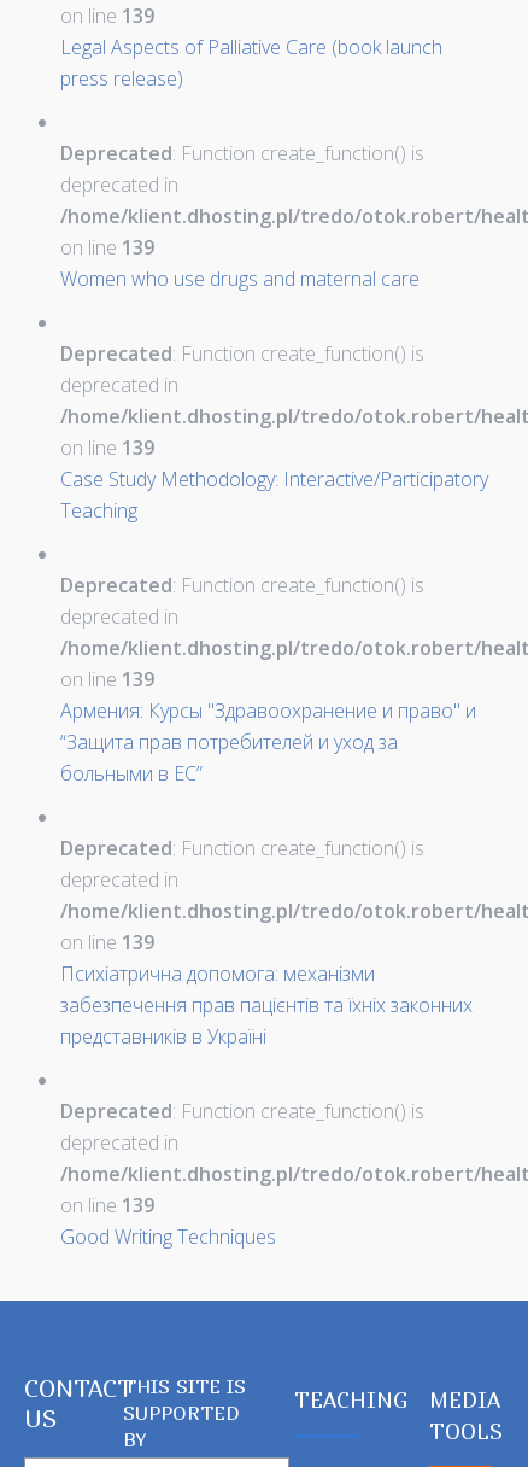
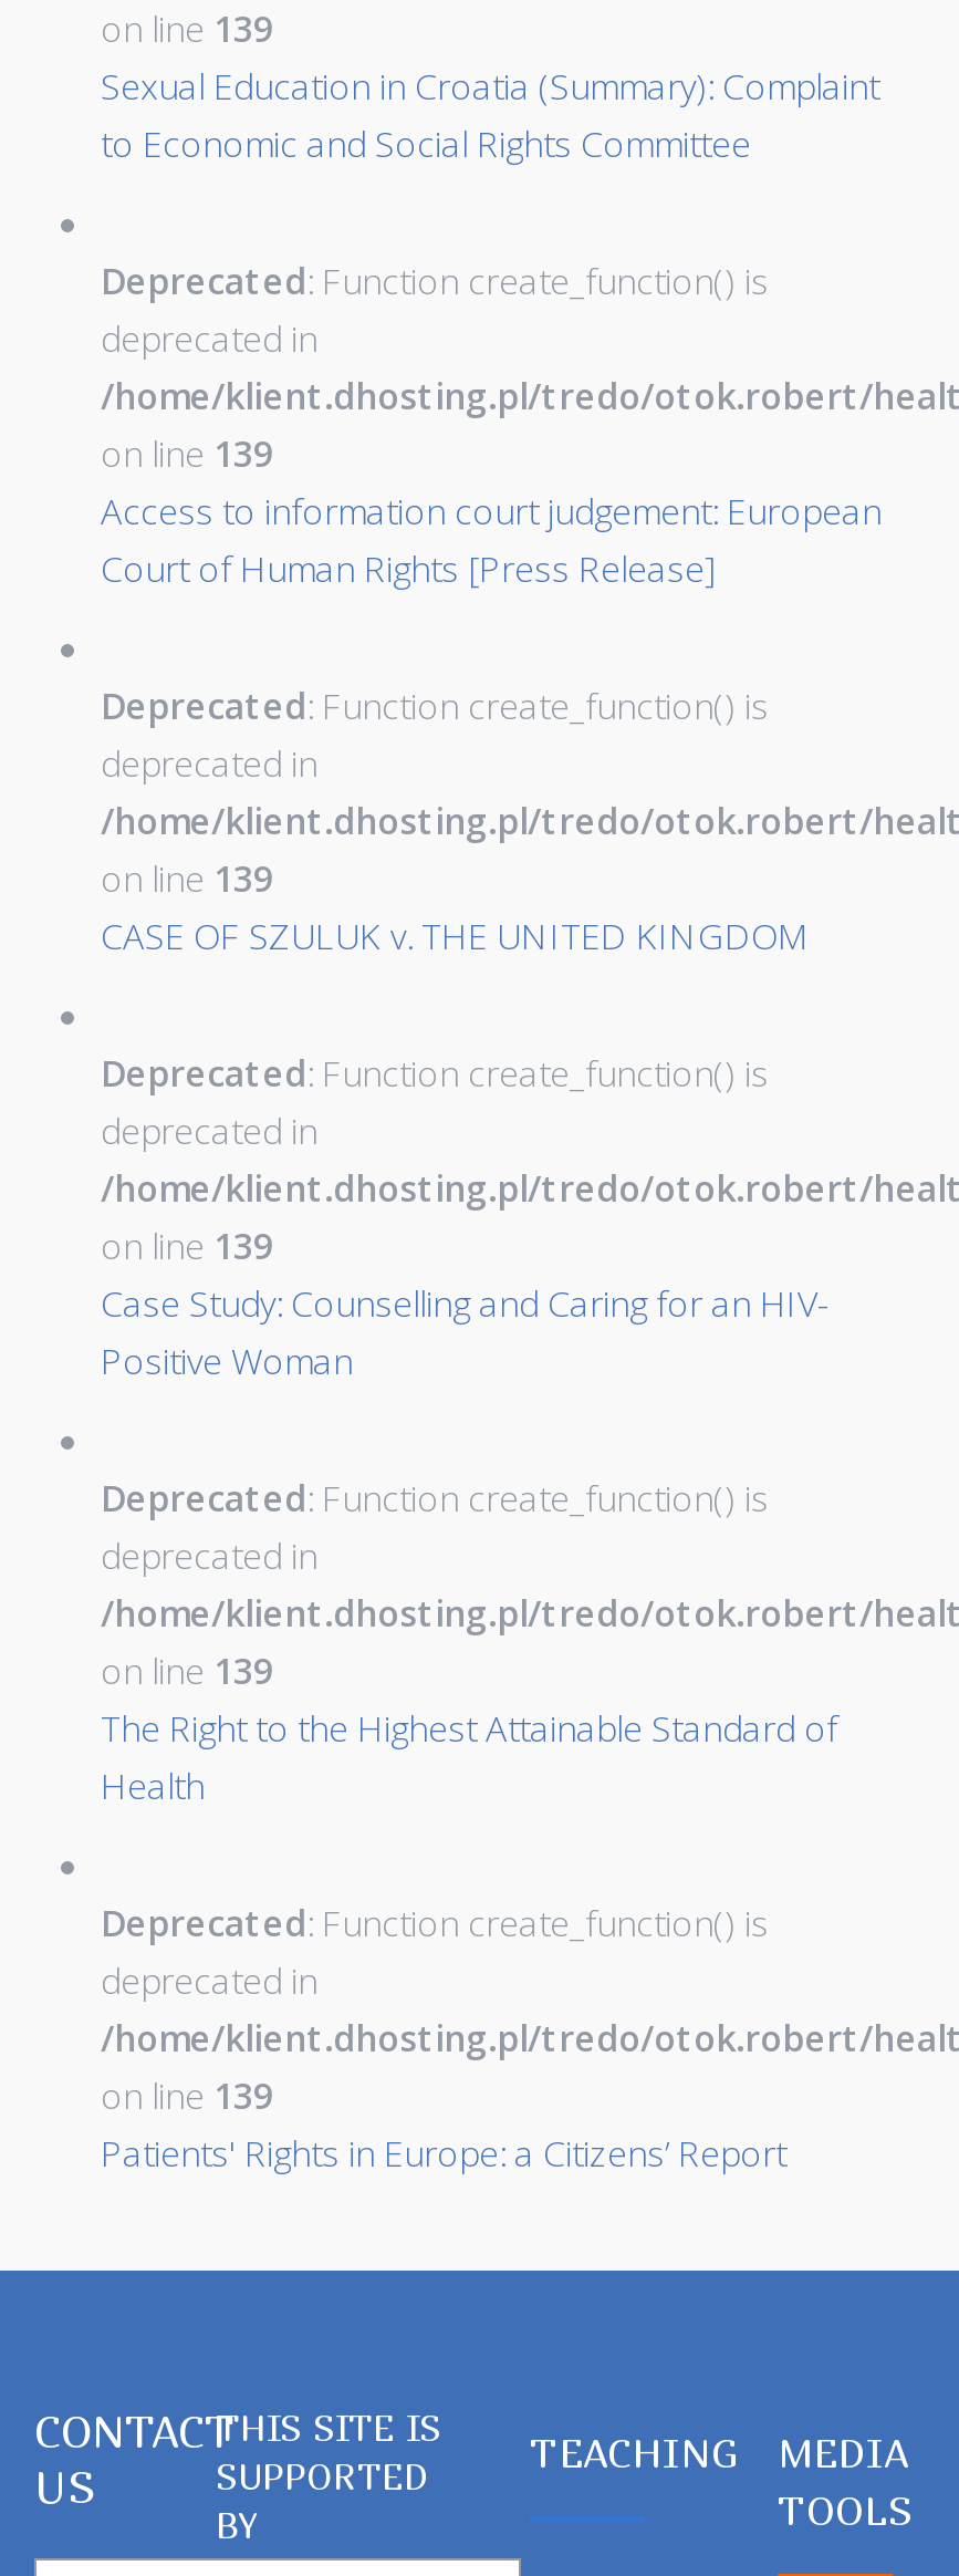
[60,34,442,92] Legal Aspects of Palliative Care (book launch | press release) -> [101,63,879,169] Sexual Education in Croatia (Summary): Complaint | to Economic and Social Rights Committee
[60,266,420,292] Women who use drugs and maternal care -> [101,488,882,594] Access to information court judgement: European | Court of Human Rights [Press Release]
moved [60,341,424,461] -> [101,683,769,904]: Deprecated: Function create_function() is | deprecated in | on line 139
[60,466,488,524] Case Study Methodology: Interactive/Participatory | Teaching -> [101,913,811,961] CASE OF SZULUK v. THE UNITED KINGDOM
[60,698,476,787] Армения: Курсы "Здравоохранение и право" и | “Защита прав потребителей и уход за | больными в ЕС” -> [101,1280,828,1386] Case Study: Counselling and Caring for an HIV- | Positive Woman
[60,961,473,1050] Психіатрична допомога: механізми | забезпечення прав пацієнтів та їхніх законних | представників в Україні -> [101,1705,837,1811] The Right to the Highest Attainable Standard of | Health
[60,1224,276,1250] Good Writing Techniques -> [101,2130,786,2179] Patients' Rights in Europe: a Citizens’ Report

